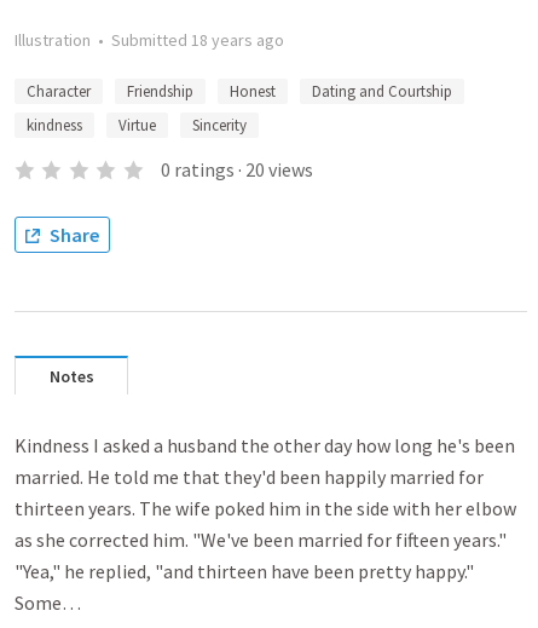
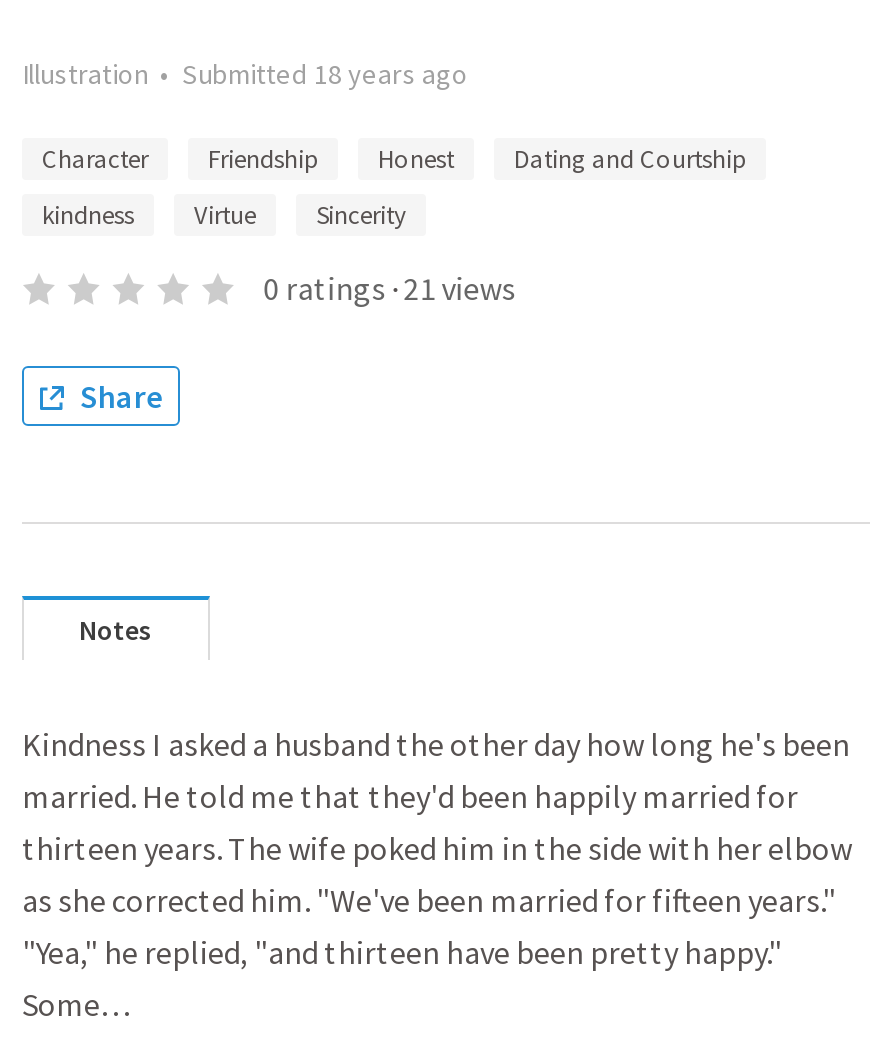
[160,157,313,182] 0 ratings · 20 views -> [263,268,515,308] 0 ratings · 21 views

